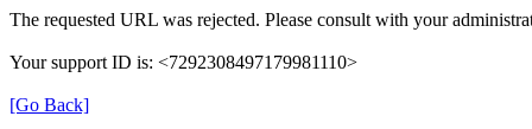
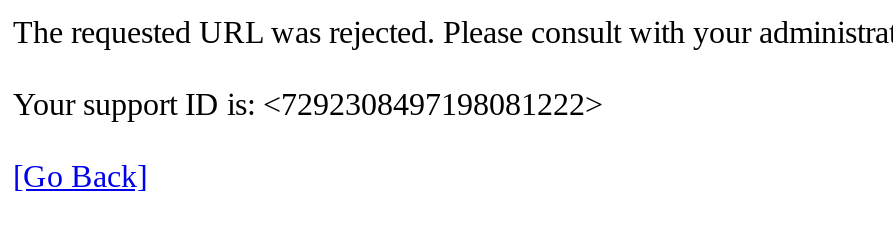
[9,52,357,72] Your support ID is: <7292308497179981110> -> [13,87,603,121] Your support ID is: <7292308497198081222>

